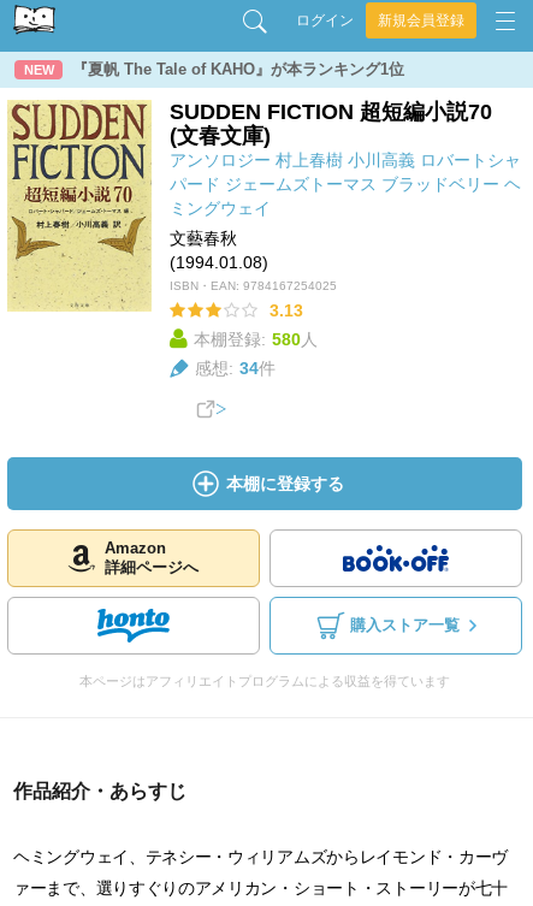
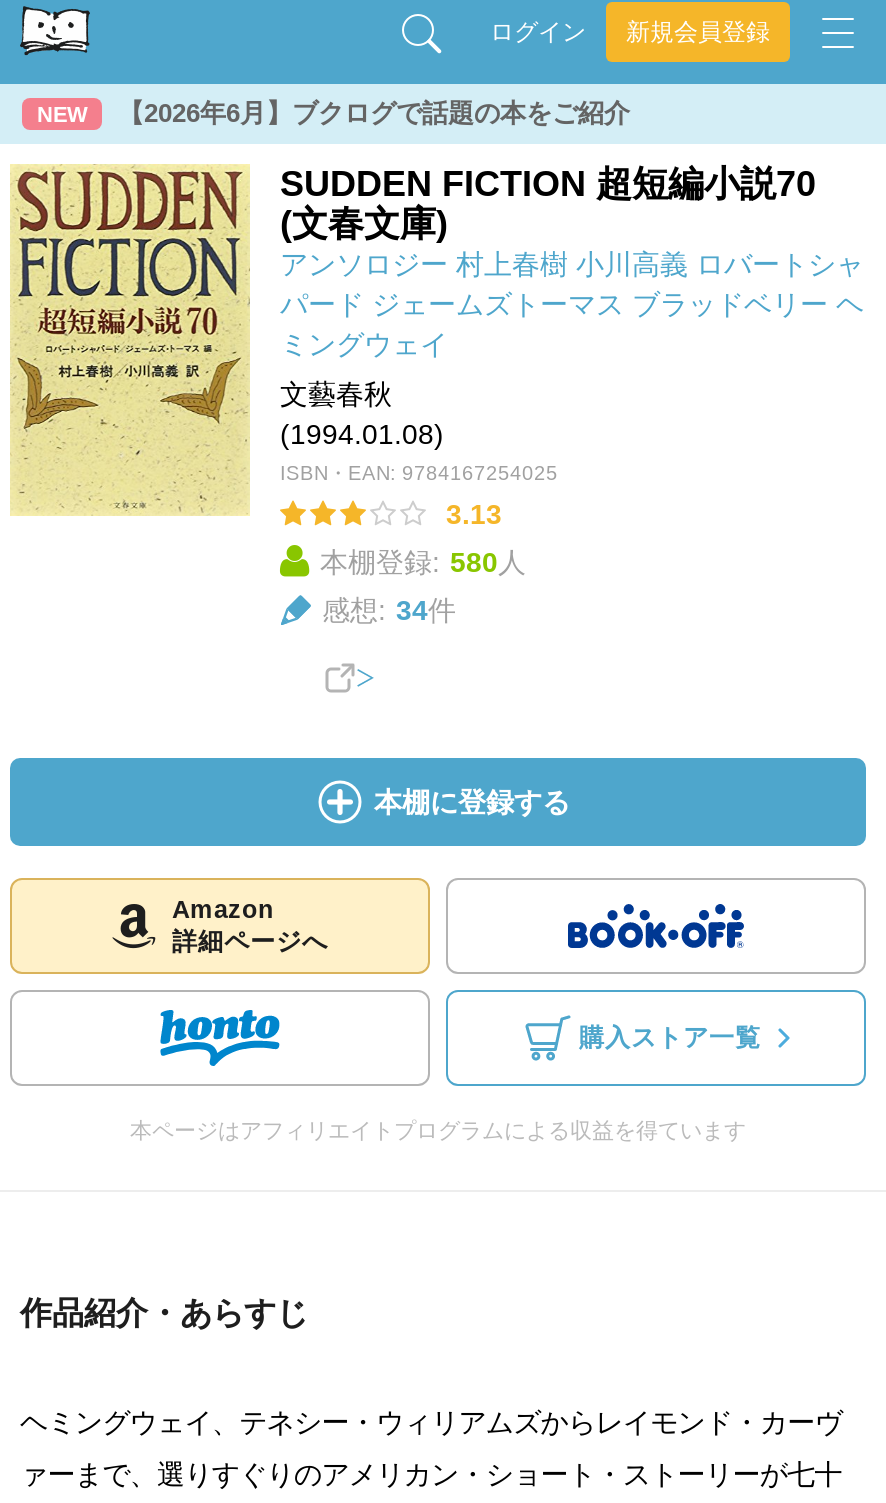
[72,60,404,78] 『夏帆 The Tale of KAHO』が本ランキング1位 -> [118,98,630,128] 【2026年6月】ブクログで話題の本をご紹介

